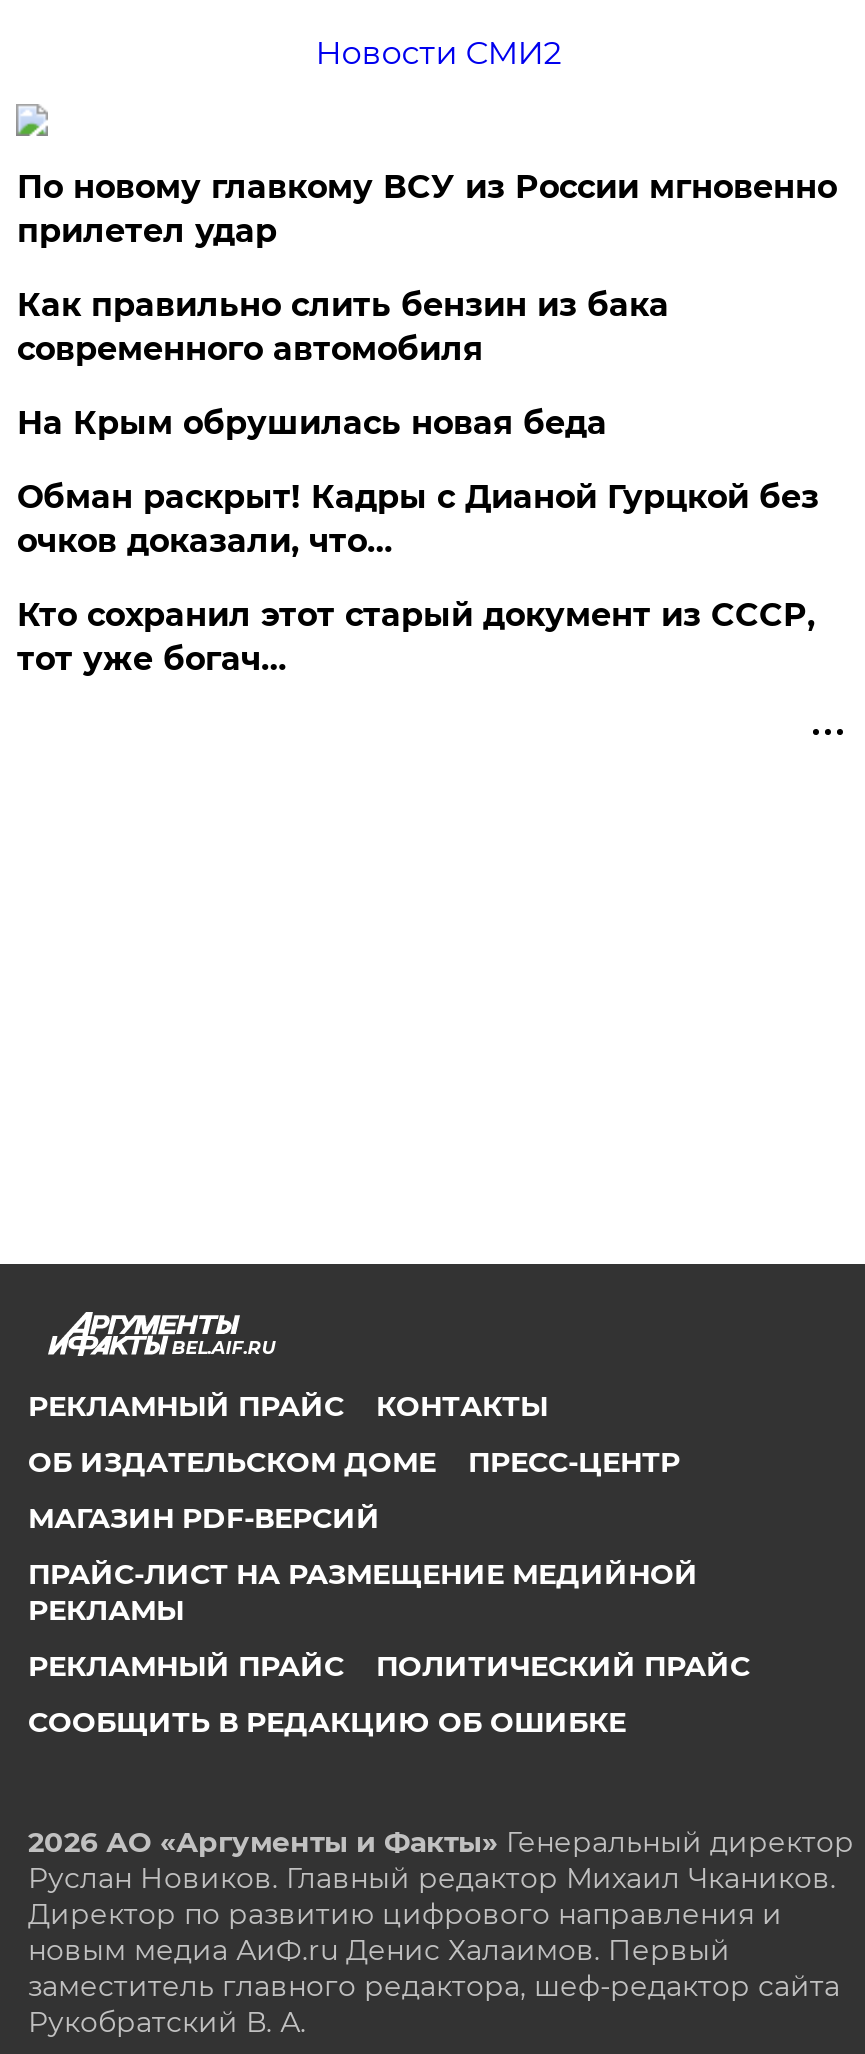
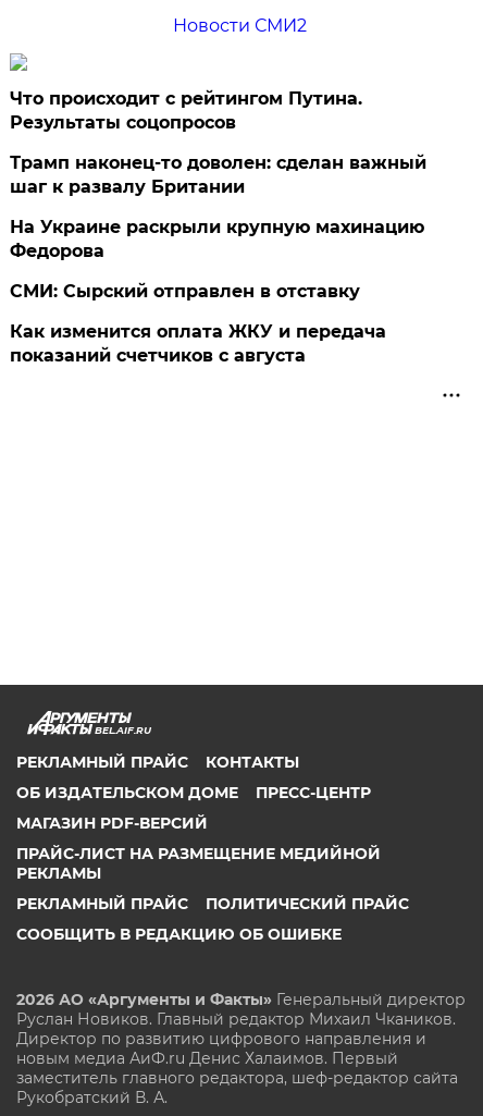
[17,168,837,250] По новому главкому ВСУ из России мгновенно | прилетел удар -> [10,88,363,133] Что происходит с рейтингом Путина. | Результаты соцопросов
[17,286,669,368] Как правильно слить бензин из бака | современного автомобиля -> [10,152,427,197] Трамп наконец-то доволен: сделан важный | шаг к развалу Британии
[17,404,607,442] На Крым обрушилась новая беда -> [10,217,425,261] На Украине раскрыли крупную махинацию | Федорова
[17,478,819,560] Обман раскрыт! Кадры с Дианой Гурцкой без | очков доказали, что… -> [10,281,361,302] СМИ: Сырский отправлен в отставку
[17,596,815,678] Кто сохранил этот старый документ из СССР, | тот уже богач… -> [10,321,387,366] Как изменится оплата ЖКУ и передача | показаний счетчиков с августа

